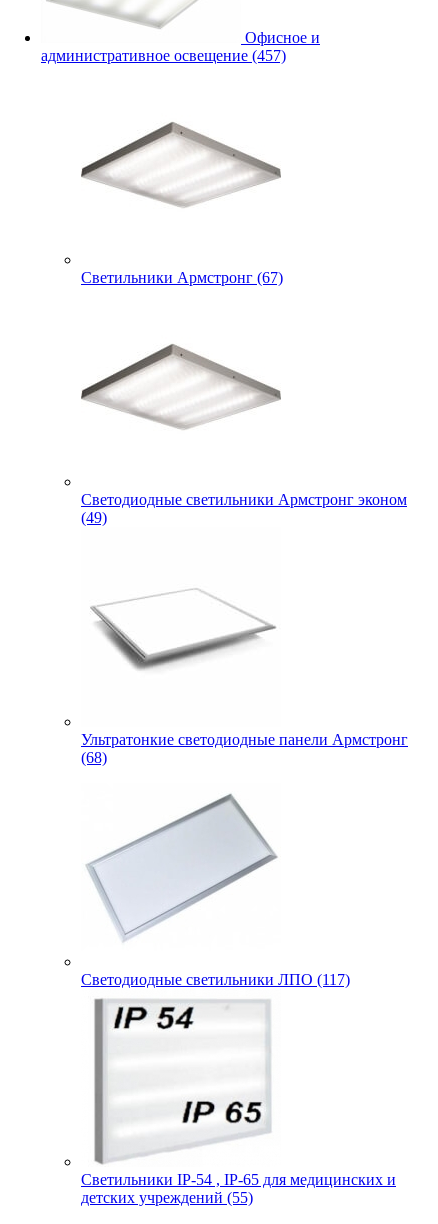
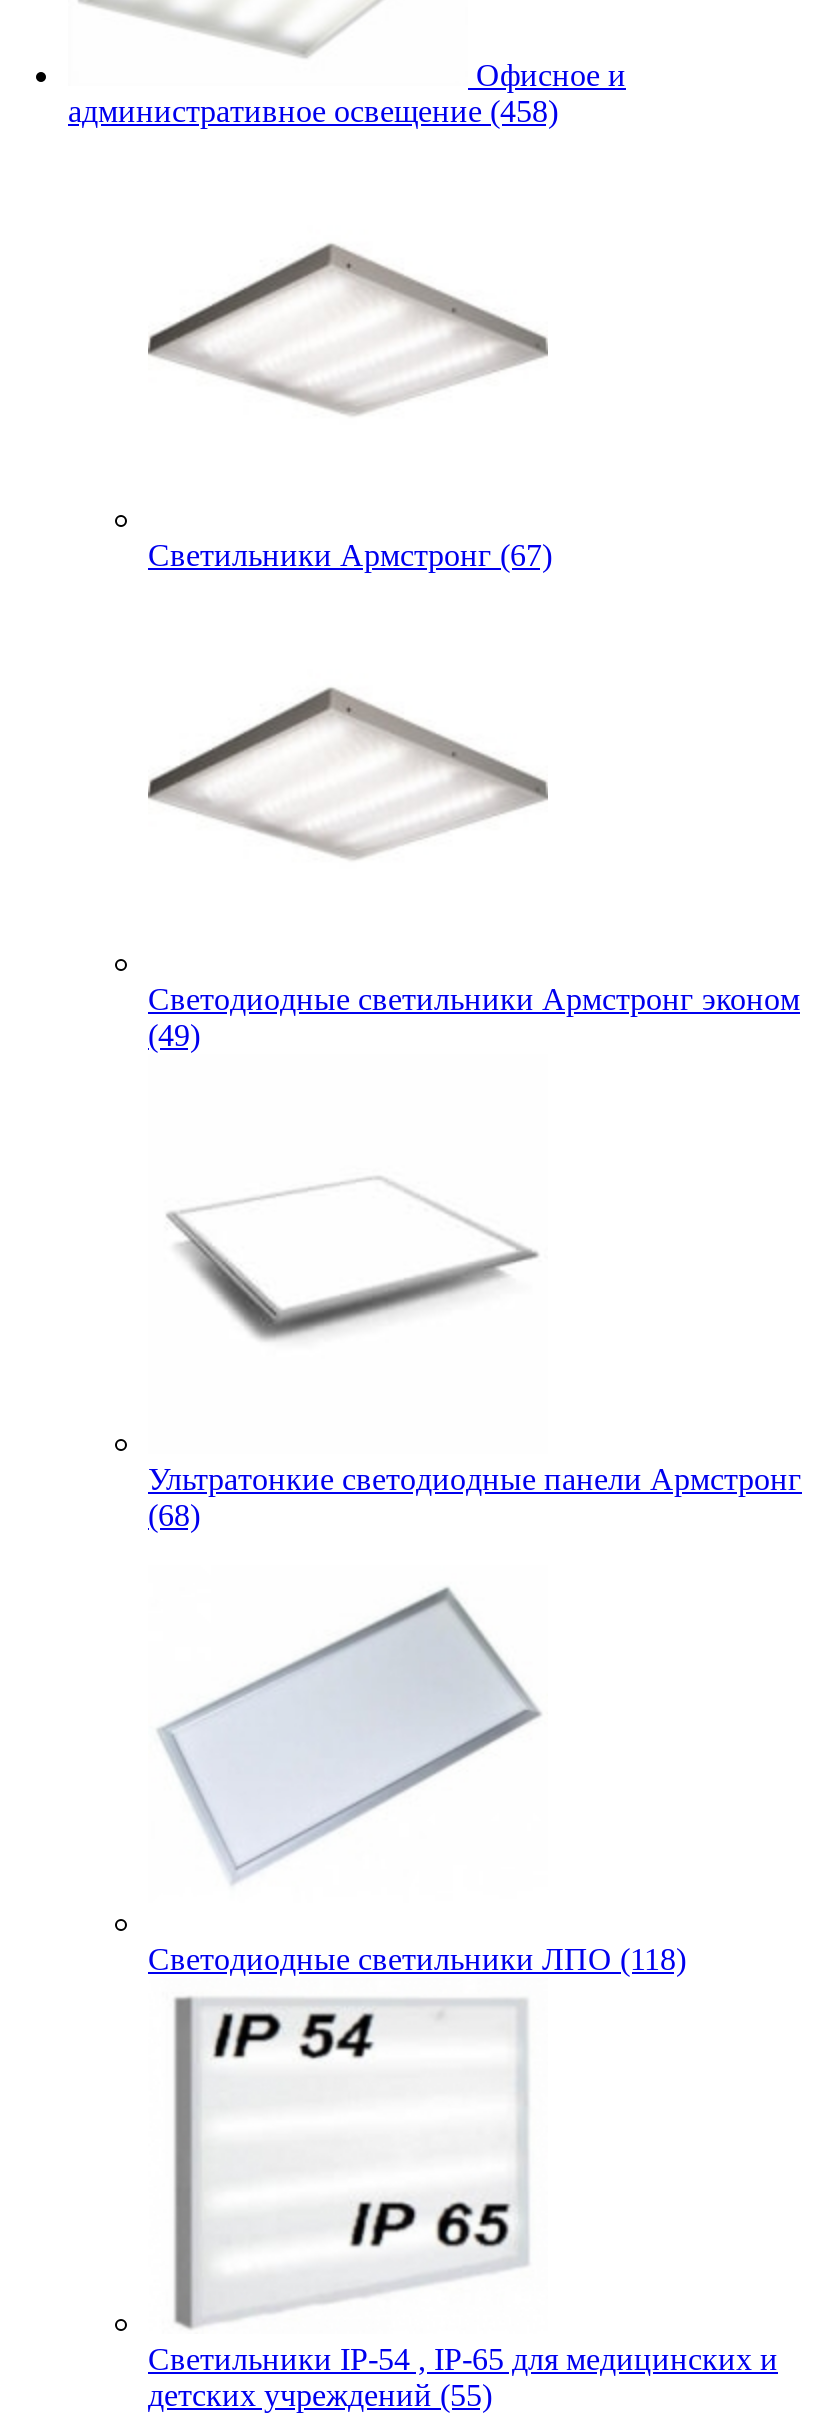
[41,47,286,64] административное освещение (457) -> [68,94,558,128] административное освещение (458)
[81,971,350,988] Светодиодные светильники ЛПО (117) -> [148,1942,686,1976] Светодиодные светильники ЛПО (118)

